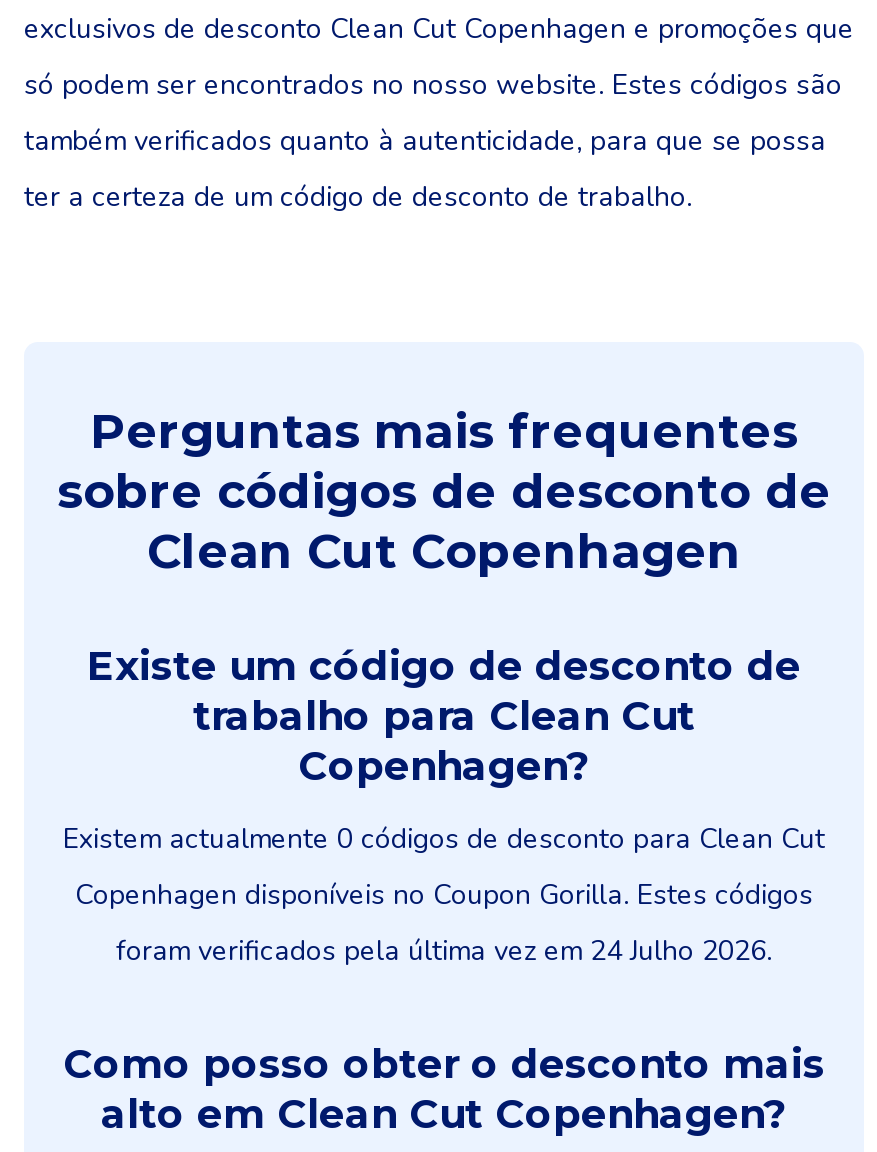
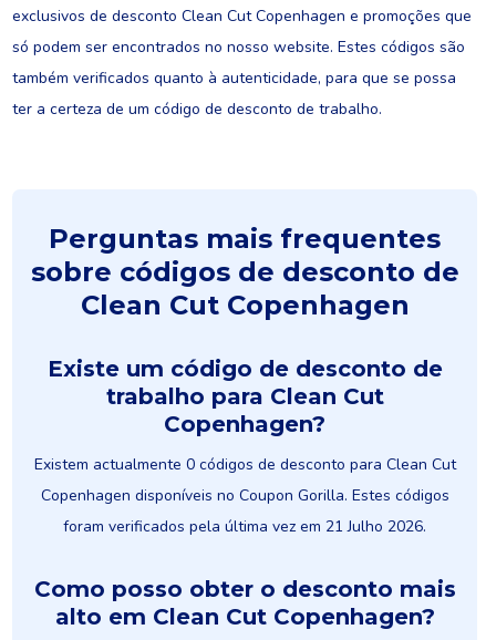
[116,932,772,970] foram verificados pela última vez em 24 Julho 2026. -> [63,516,426,537] foram verificados pela última vez em 21 Julho 2026.

